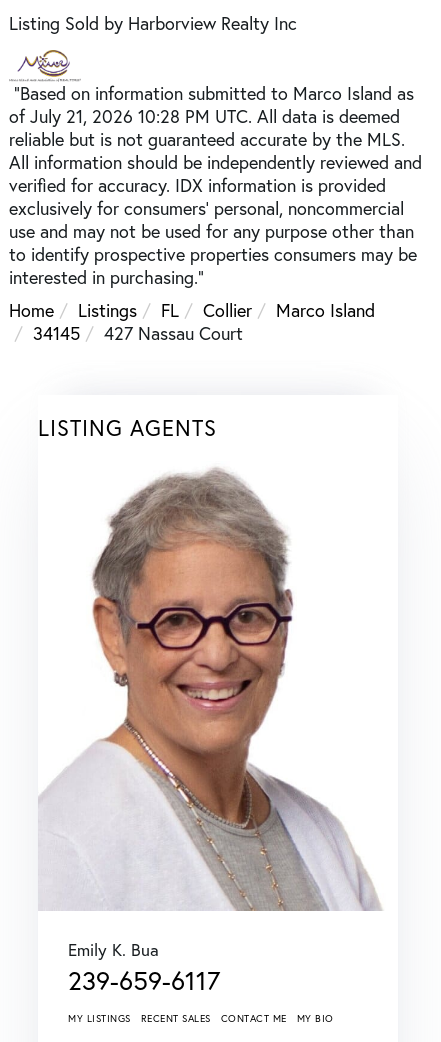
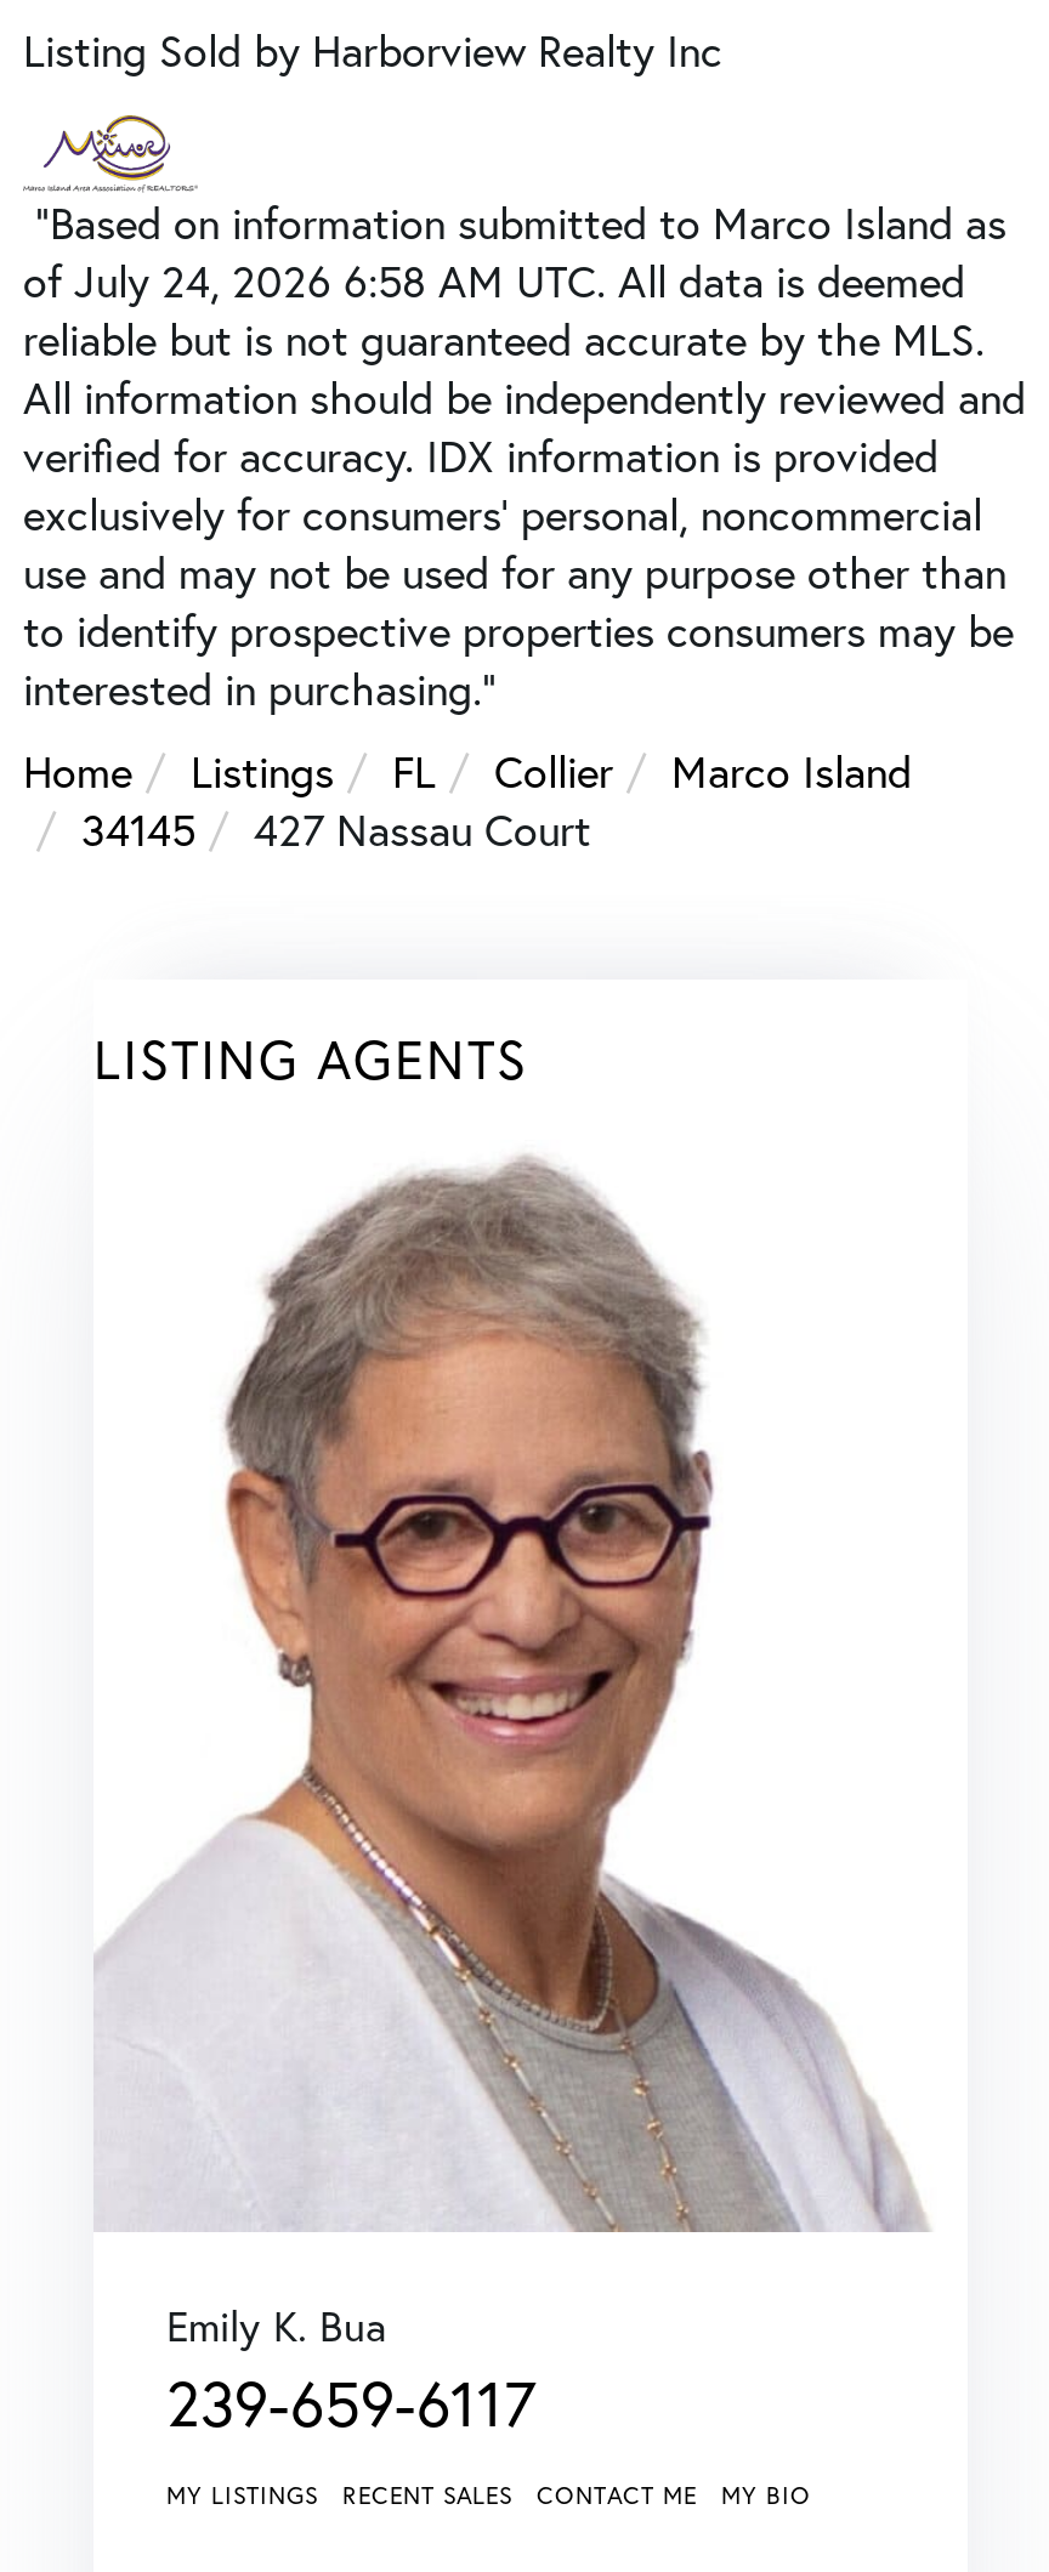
[9,105,400,128] of July 21, 2026 10:28 PM UTC. All data is deemed -> [23,250,965,309] of July 24, 2026 6:58 AM UTC. All data is deemed

